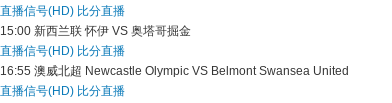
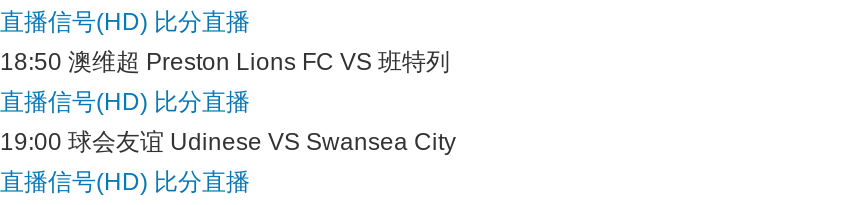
[0,24,191,38] 15:00 新西兰联怀伊 VS 奥塔哥掘金 -> [0,48,450,76] 18:50 澳维超Preston Lions FC VS 班特列
[0,64,349,78] 16:55 澳威北超Newcastle Olympic VS Belmont Swansea United -> [0,128,456,156] 19:00 球会友谊Udinese VS Swansea City

